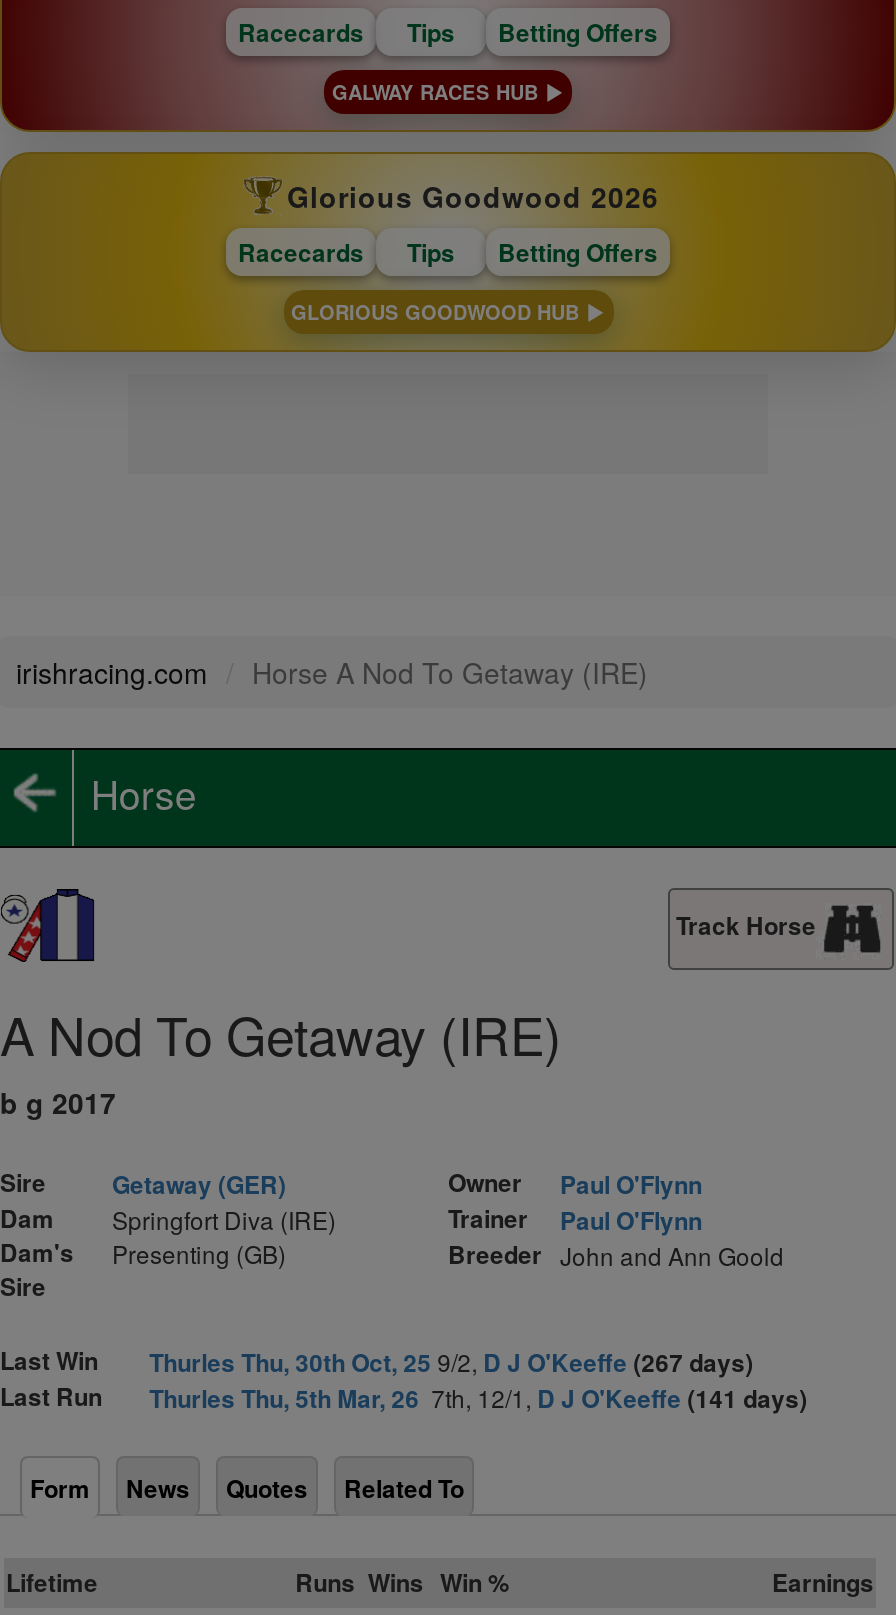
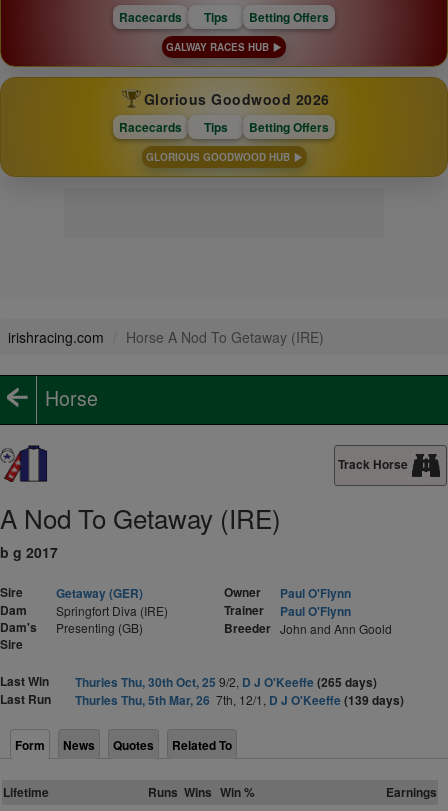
[149,1344,753,1380] Thurles Thu, 30th Oct, 25 9/2, D J O'Keeffe (267 days) -> [75,673,377,691] Thurles Thu, 30th Oct, 25 9/2, D J O'Keeffe (265 days)
[149,1380,807,1416] Thurles Thu, 5th Mar, 26 7th, 12/1, D J O'Keeffe (141 days) -> [75,691,404,709] Thurles Thu, 5th Mar, 26 7th, 12/1, D J O'Keeffe (139 days)

